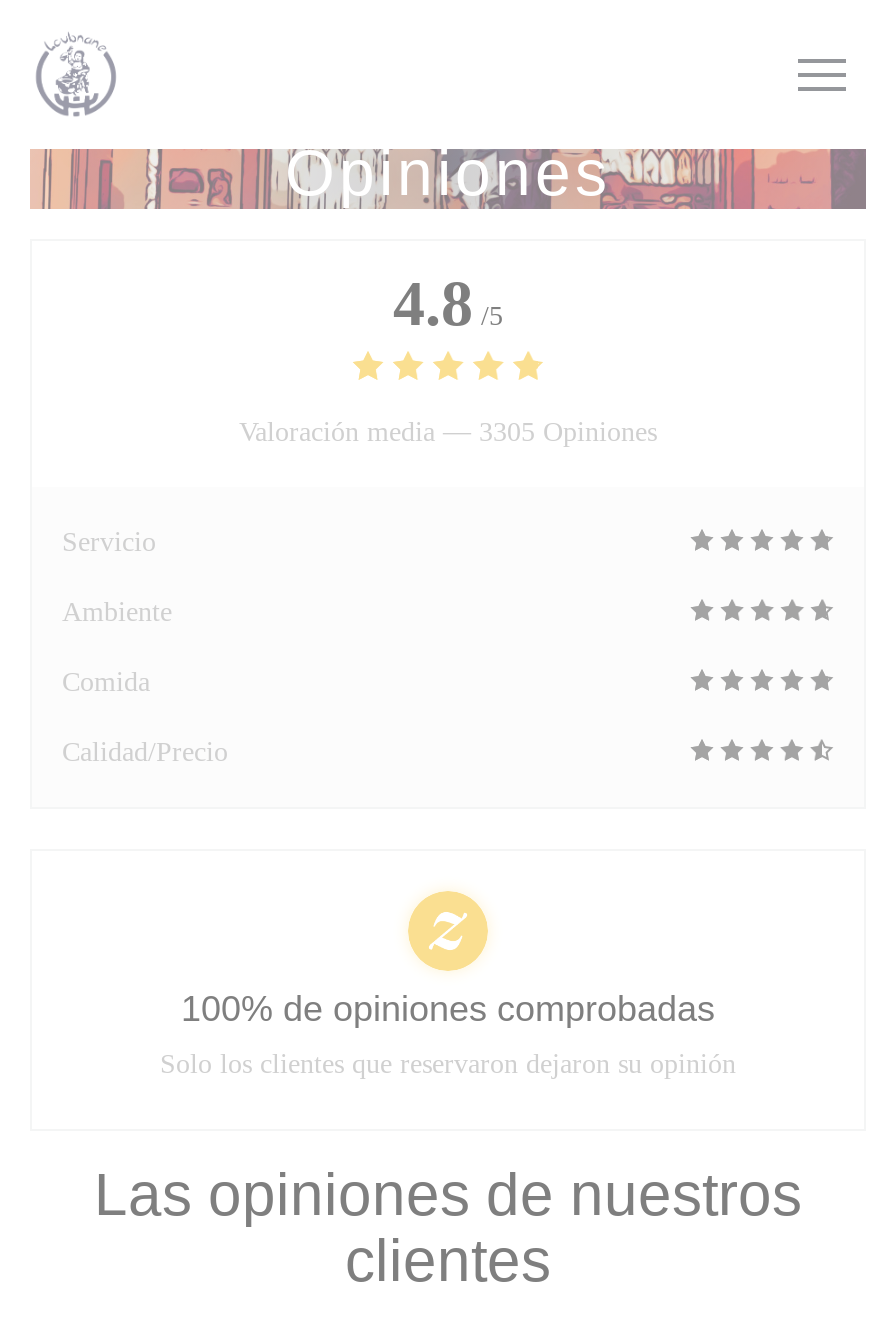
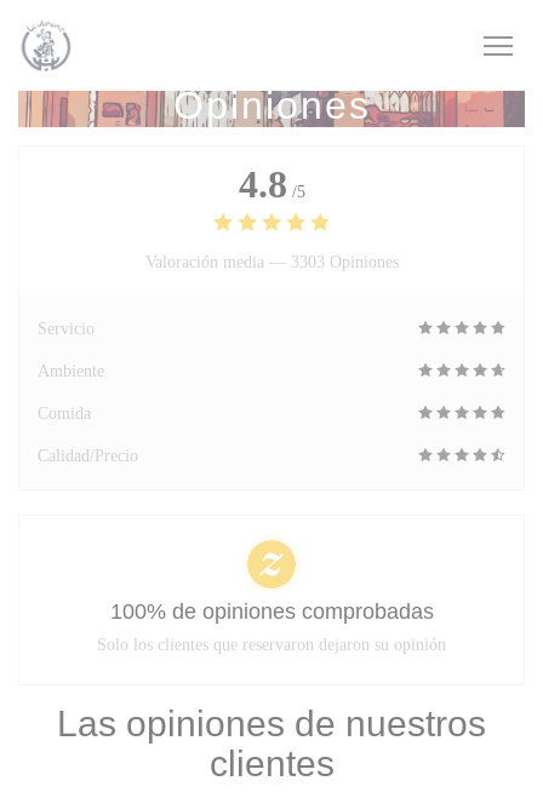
[239,417,657,447] Valoración media — 3305 Opiniones -> [145,253,398,271] Valoración media — 3303 Opiniones

